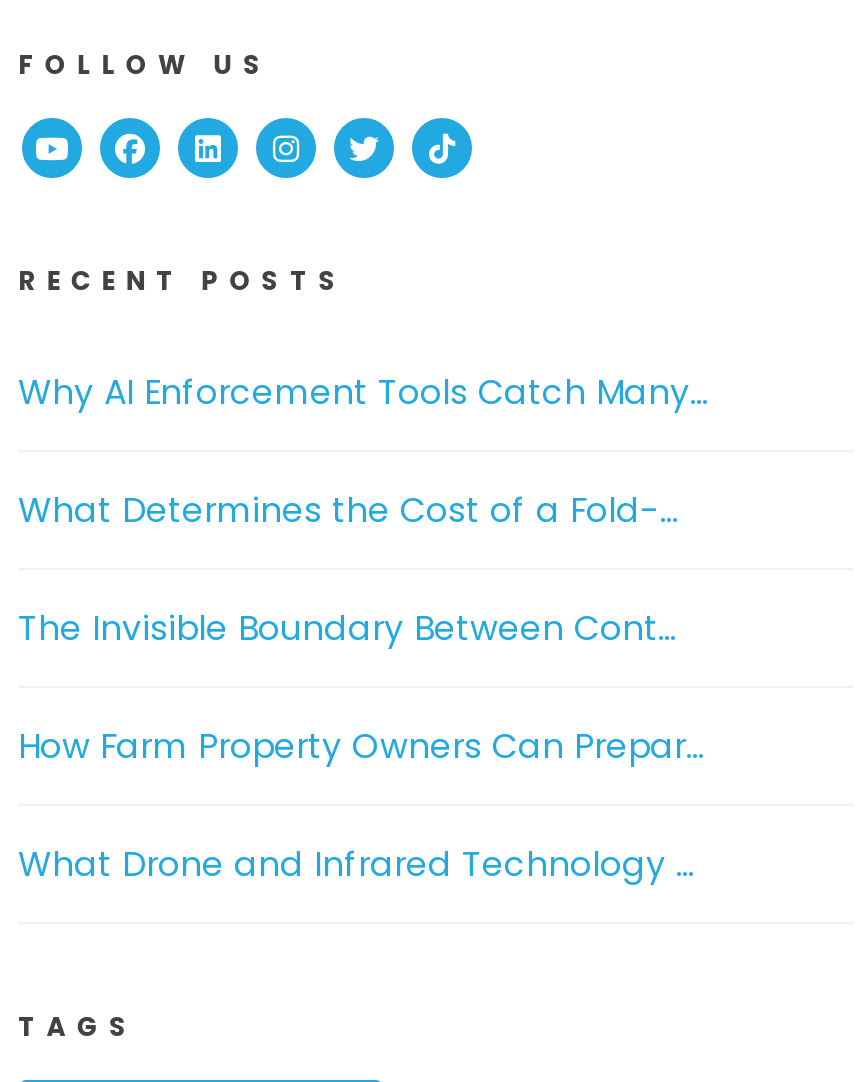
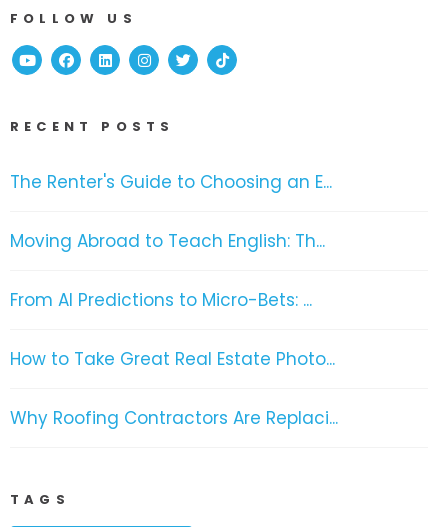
[18,368,708,416] Why AI Enforcement Tools Catch Many... -> [10,170,332,194] The Renter's Guide to Choosing an E...
[18,486,678,534] What Determines the Cost of a Fold-... -> [10,229,325,253] Moving Abroad to Teach English: Th...
[18,604,676,652] The Invisible Boundary Between Cont... -> [10,288,312,312] From AI Predictions to Micro-Bets: ...
[18,722,704,770] How Farm Property Owners Can Prepar... -> [10,347,335,371] How to Take Great Real Estate Photo...
[18,840,694,888] What Drone and Infrared Technology ... -> [10,406,338,430] Why Roofing Contractors Are Replaci...

